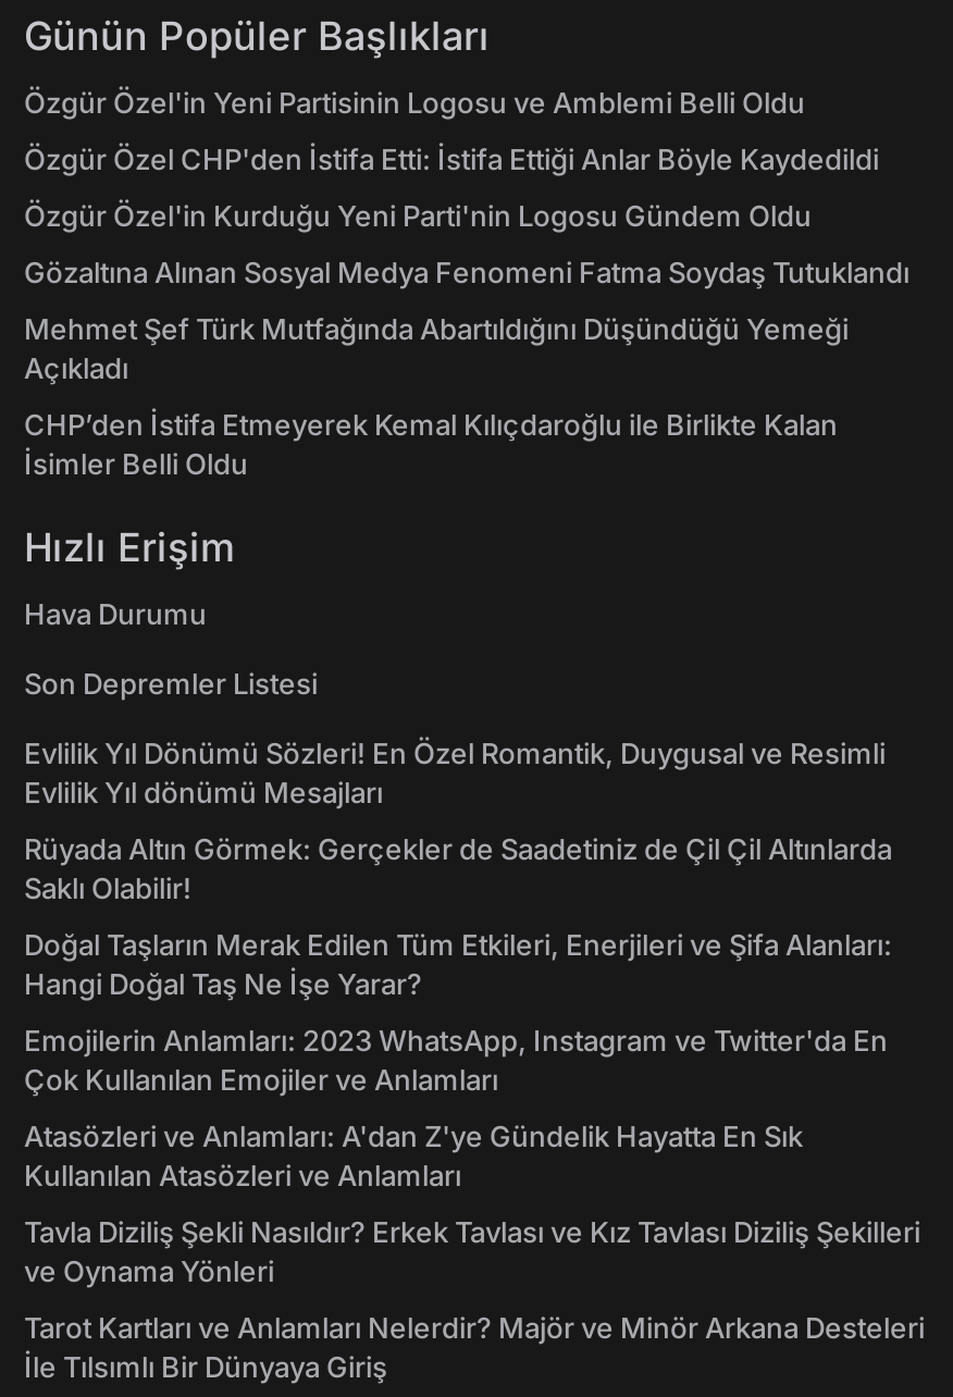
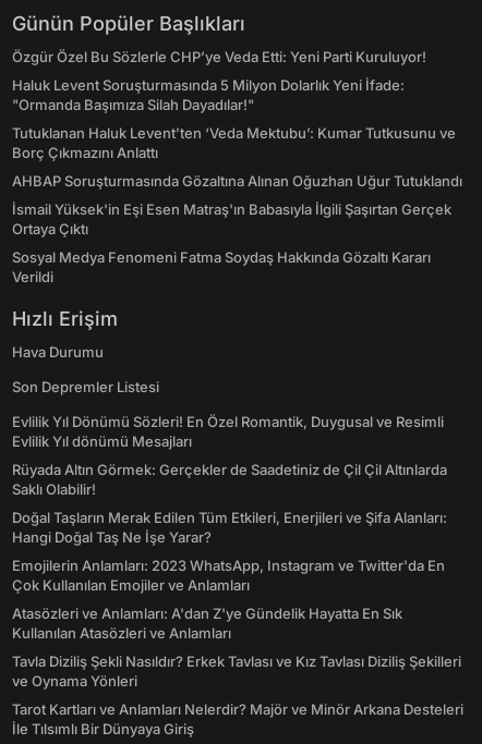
[24,85,805,120] Özgür Özel'in Yeni Partisinin Logosu ve Amblemi Belli Oldu -> [12,48,426,66] Özgür Özel Bu Sözlerle CHP’ye Veda Etti: Yeni Parti Kuruluyor!
[24,142,879,177] Özgür Özel CHP'den İstifa Etti: İstifa Ettiği Anlar Böyle Kaydedildi -> [12,76,405,114] Haluk Levent Soruşturmasında 5 Milyon Dolarlık Yeni İfade: | "Ormanda Başımıza Silah Dayadılar!"
[24,198,812,233] Özgür Özel'in Kurduğu Yeni Parti'nin Logosu Gündem Oldu -> [12,124,456,161] Tutuklanan Haluk Levent’ten ‘Veda Mektubu’: Kumar Tutkusunu ve | Borç Çıkmazını Anlattı
[24,255,909,290] Gözaltına Alınan Sosyal Medya Fenomeni Fatma Soydaş Tutuklandı -> [12,172,462,190] AHBAP Soruşturmasında Gözaltına Alınan Oğuzhan Uğur Tutuklandı
[24,312,849,386] Mehmet Şef Türk Mutfağında Abartıldığını Düşündüğü Yemeği | Açıkladı -> [12,201,451,238] İsmail Yüksek'in Eşi Esen Matraş'ın Babasıyla İlgili Şaşırtan Gerçek | Ortaya Çıktı
[24,407,838,481] CHP’den İstifa Etmeyerek Kemal Kılıçdaroğlu ile Birlikte Kalan | İsimler Belli Oldu -> [12,249,431,286] Sosyal Medya Fenomeni Fatma Soydaş Hakkında Gözaltı Kararı | Verildi

